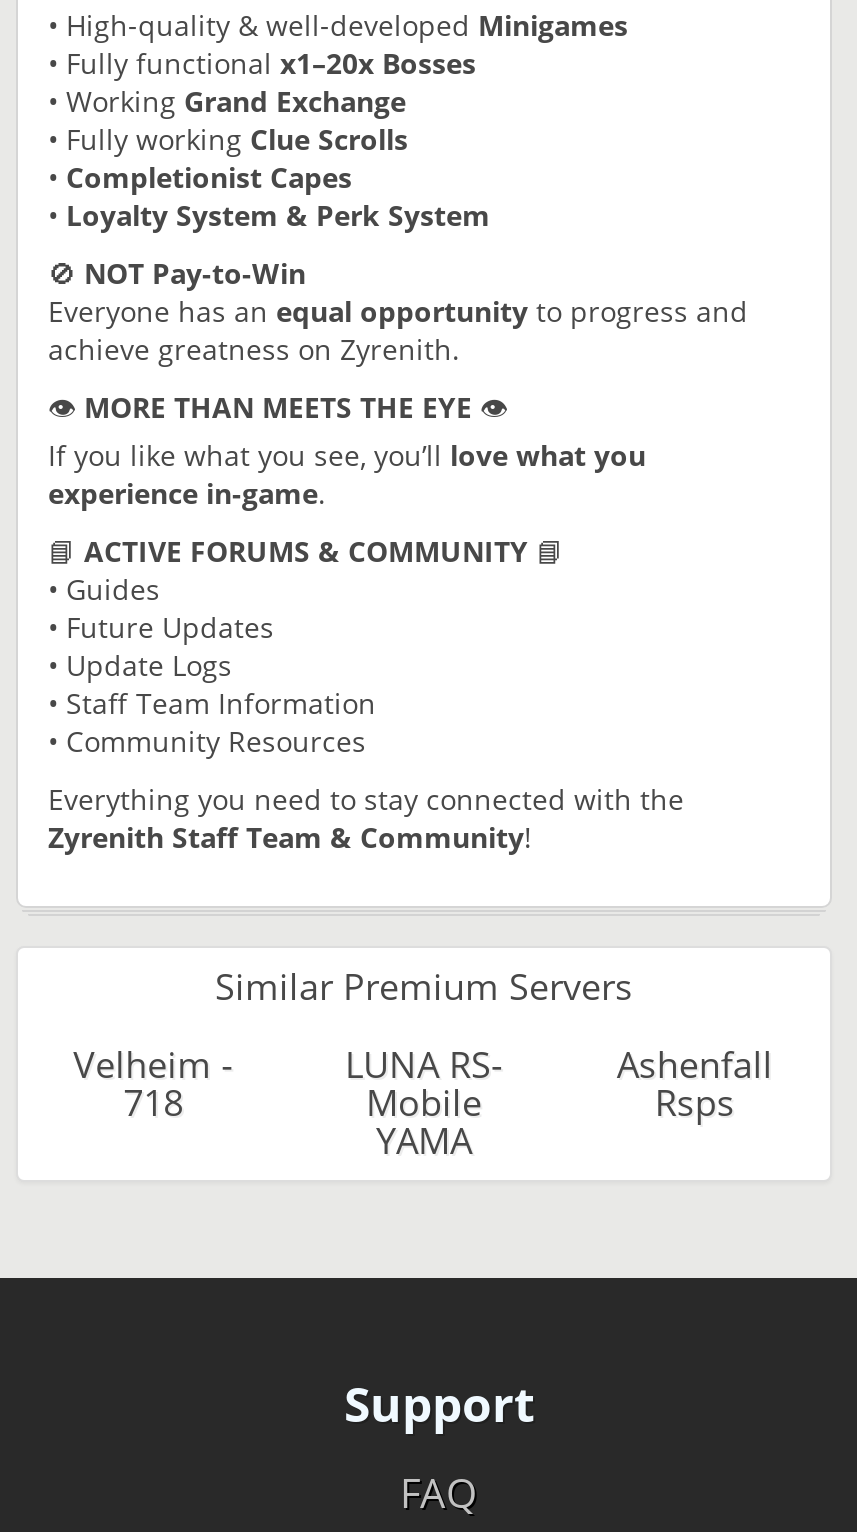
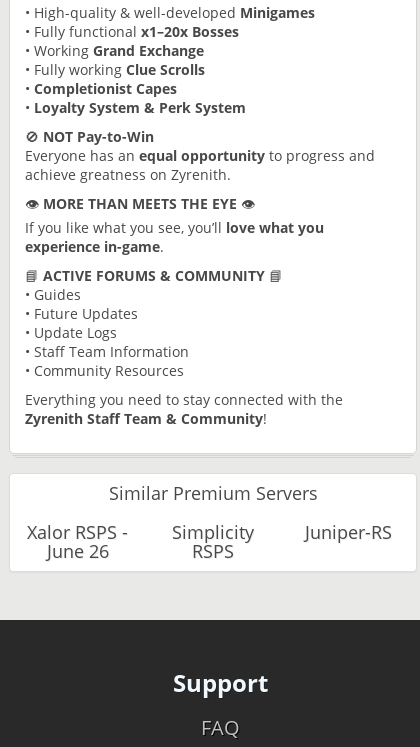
[73,1039,233,1125] Velheim - | 718 -> [27,519,128,562] Xalor RSPS - | June 26
[345,1039,503,1163] LUNA RS- | Mobile | YAMA -> [172,519,254,562] Simplicity | RSPS
[617,1039,773,1125] Ashenfall | Rsps -> [305,519,392,543] Juniper-RS

